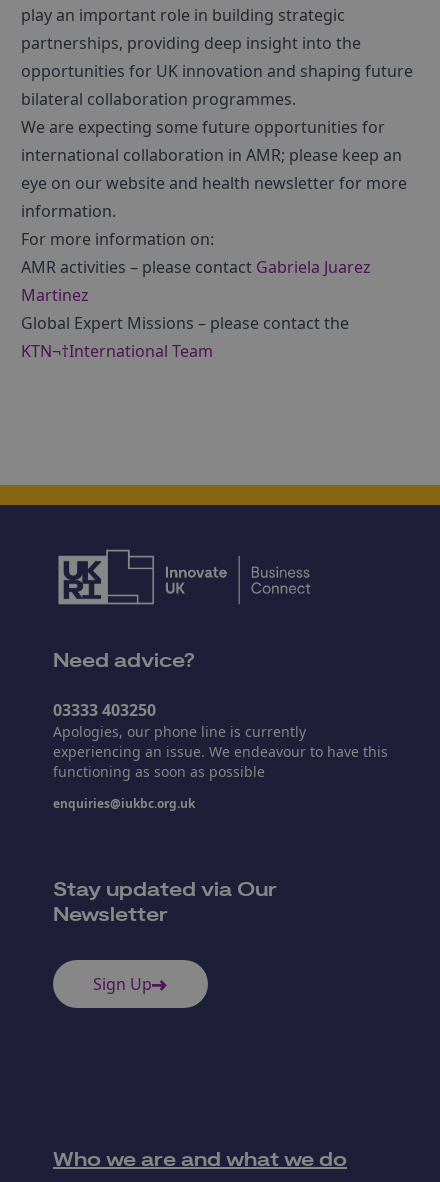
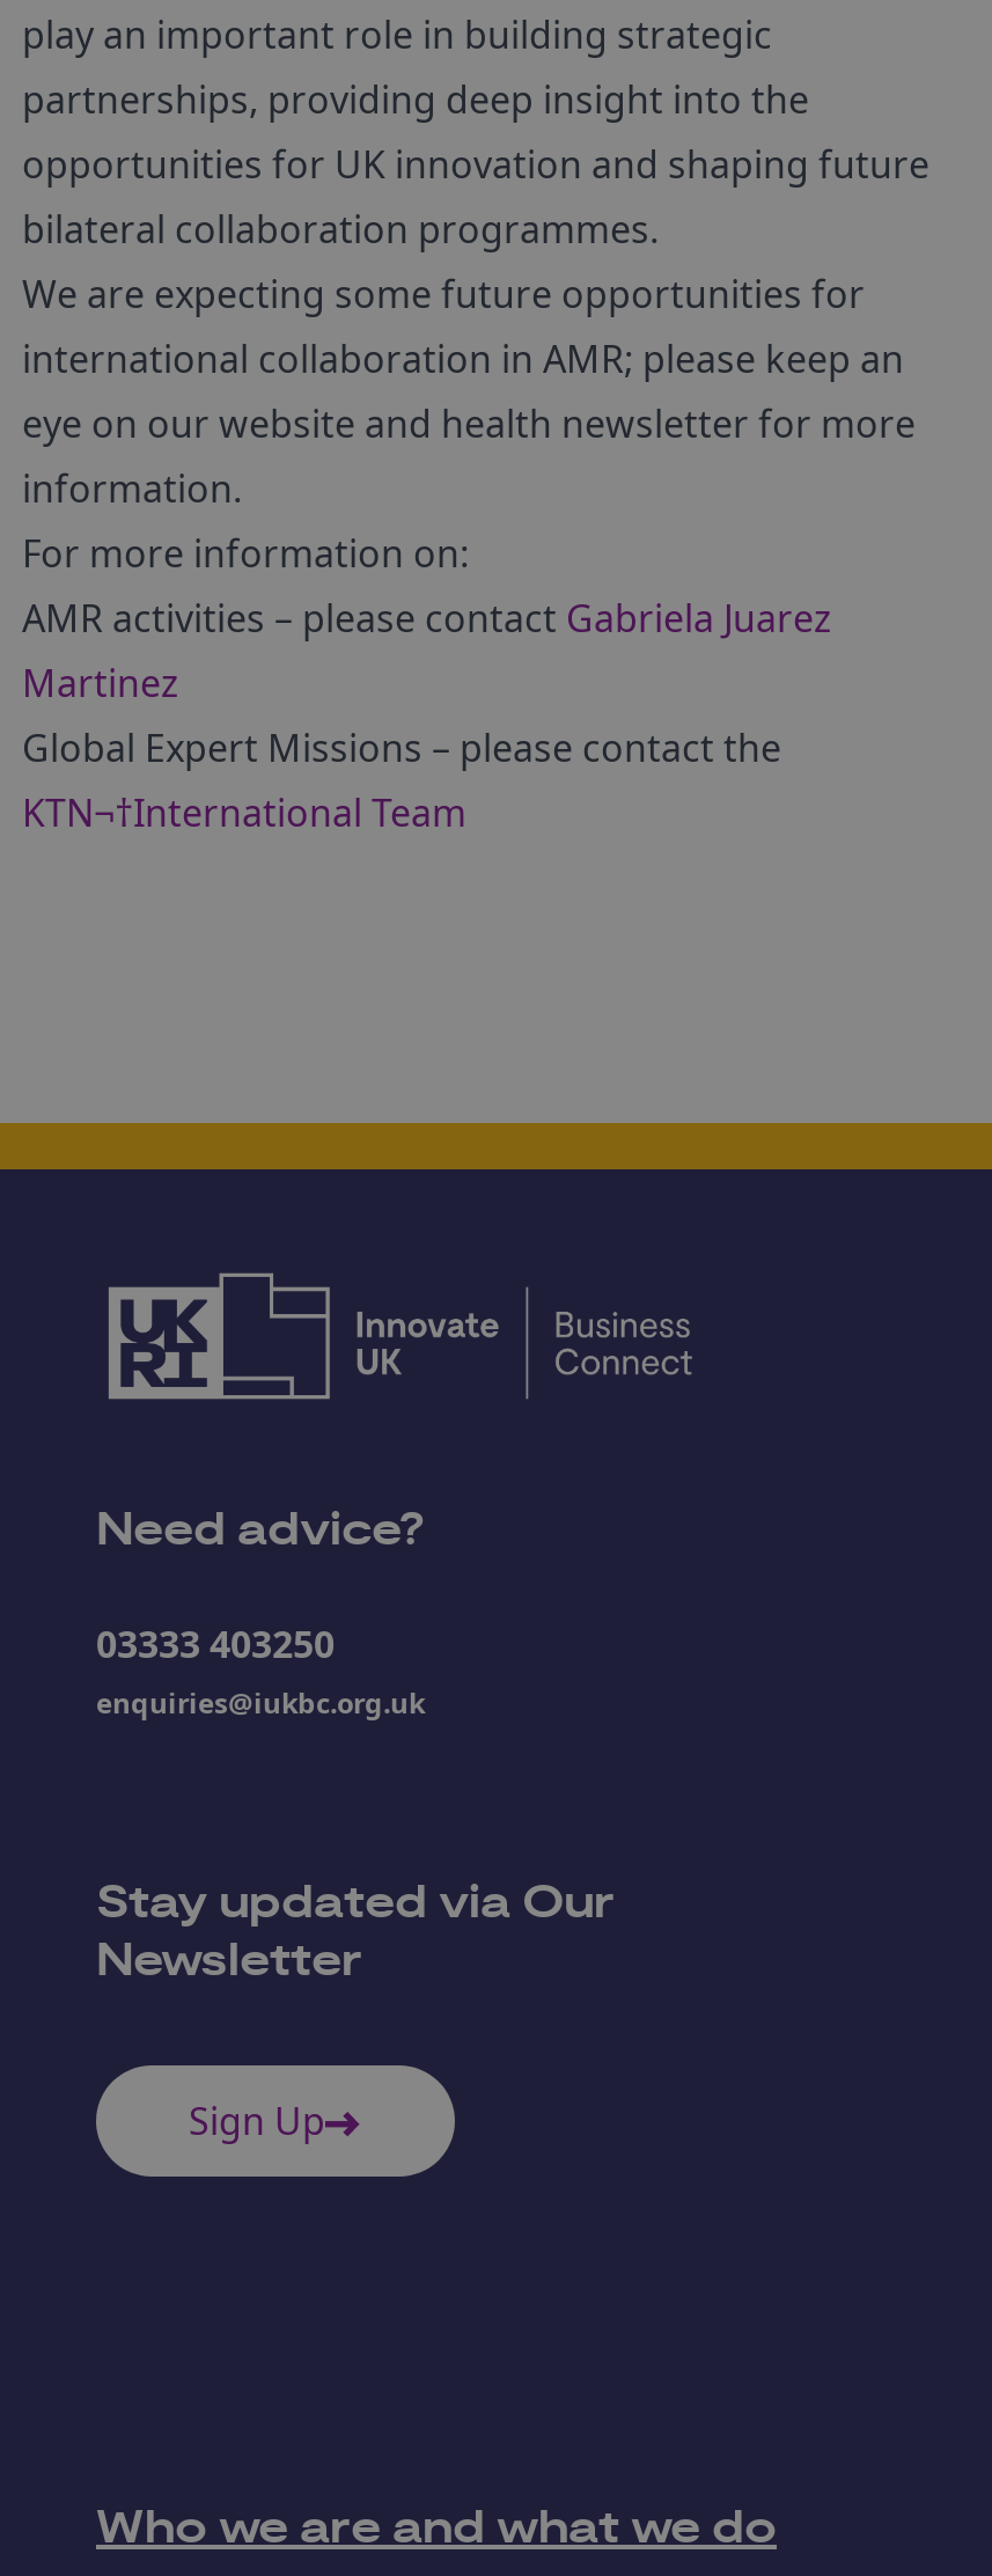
[53,722,388,781] Apologies, our phone line is currently | experiencing an issue. We endeavour to have this | functioning as soon as possible -> none

